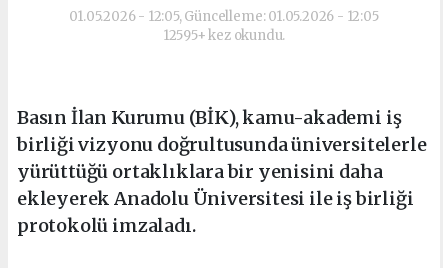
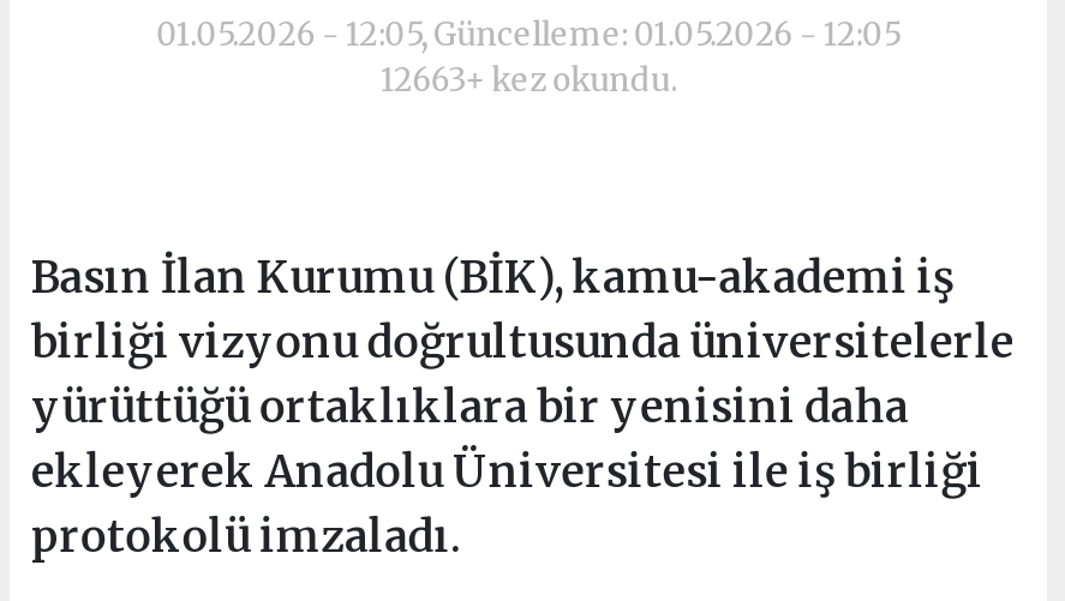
[163,27,285,44] 12595+ kez okundu. -> [380,60,677,100] 12663+ kez okundu.

